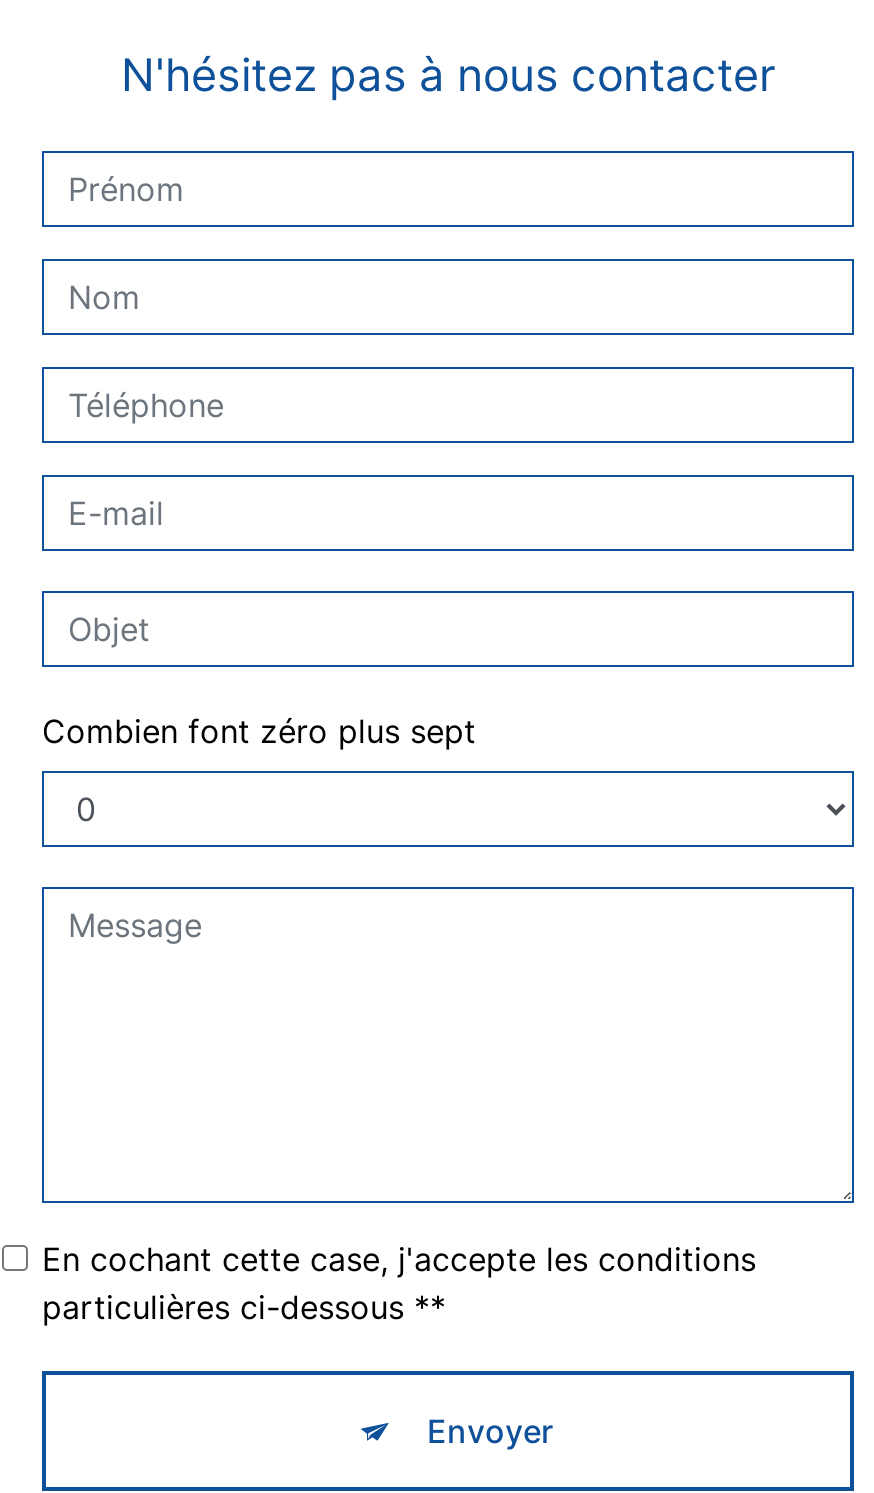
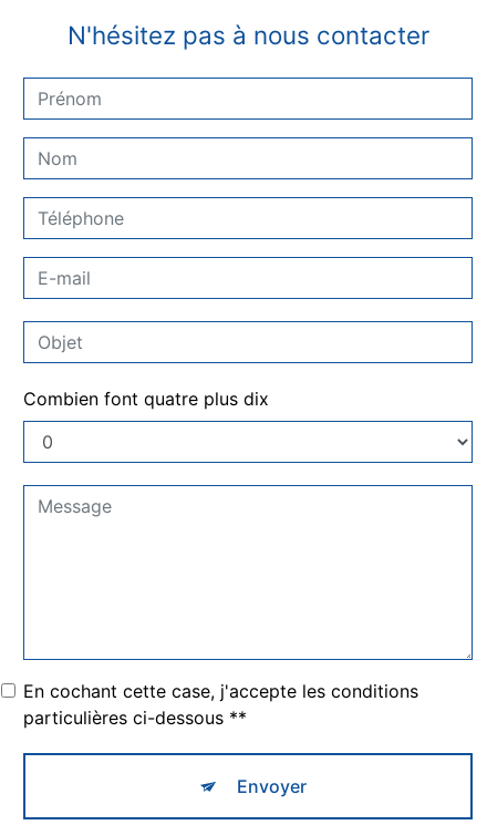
[42,712,476,752] Combien font zéro plus sept -> [23,388,269,410] Combien font quatre plus dix

